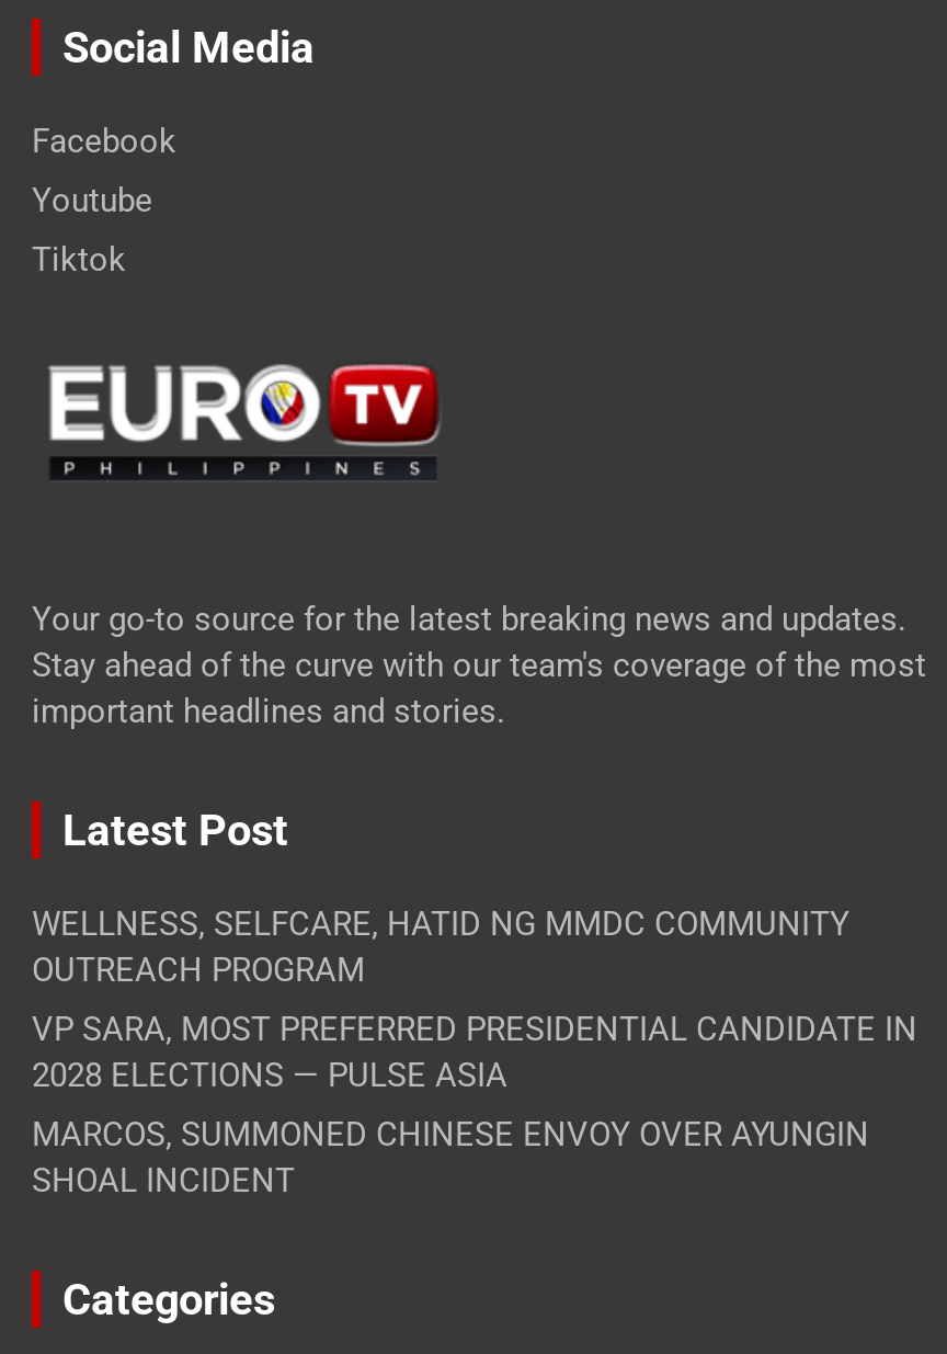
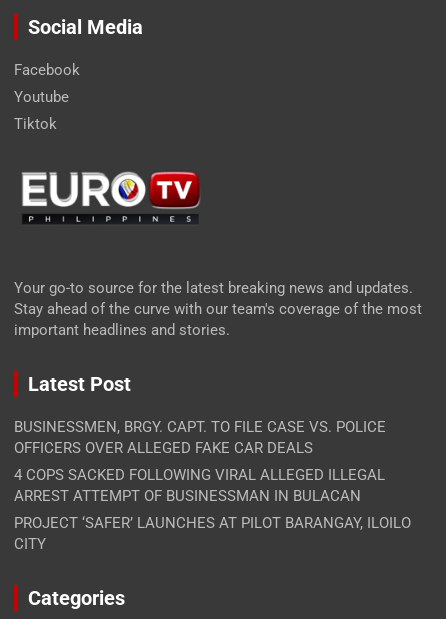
[32,904,849,990] WELLNESS, SELFCARE, HATID NG MMDC COMMUNITY | OUTREACH PROGRAM -> [14,418,386,457] BUSINESSMEN, BRGY. CAPT. TO FILE CASE VS. POLICE | OFFICERS OVER ALLEGED FAKE CAR DEALS
[32,1010,917,1095] VP SARA, MOST PREFERRED PRESIDENTIAL CANDIDATE IN | 2028 ELECTIONS — PULSE ASIA -> [14,466,385,505] 4 COPS SACKED FOLLOWING VIRAL ALLEGED ILLEGAL | ARREST ATTEMPT OF BUSINESSMAN IN BULACAN
[32,1115,869,1201] MARCOS, SUMMONED CHINESE ENVOY OVER AYUNGIN | SHOAL INCIDENT -> [14,514,411,553] PROJECT ‘SAFER’ LAUNCHES AT PILOT BARANGAY, ILOILO | CITY

